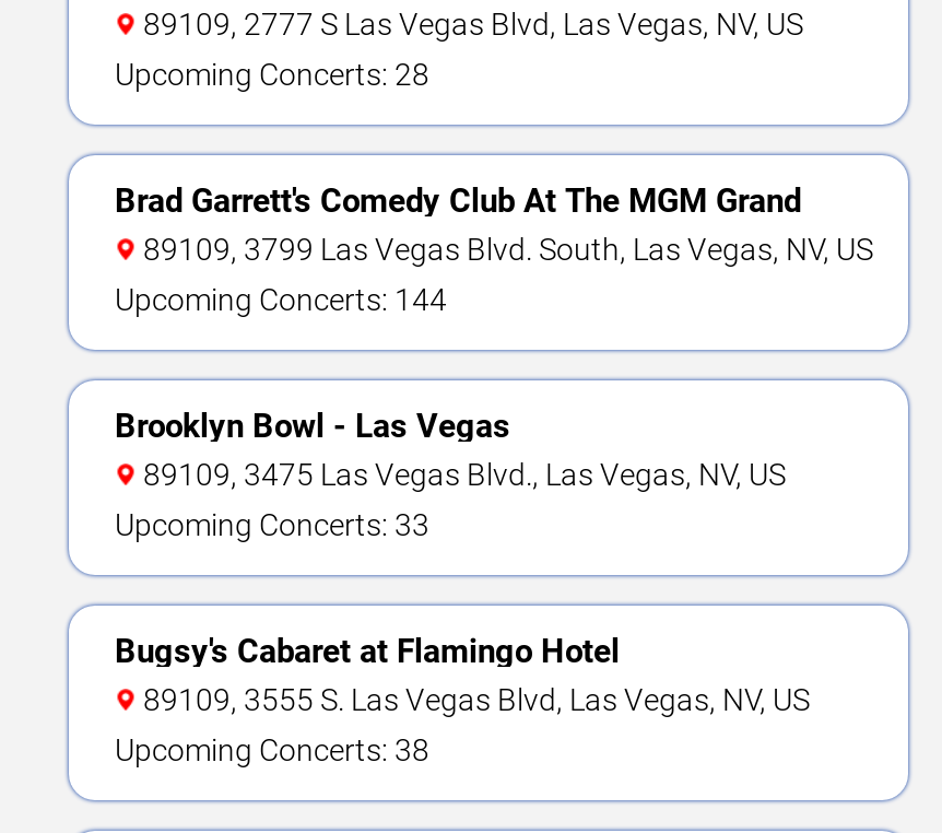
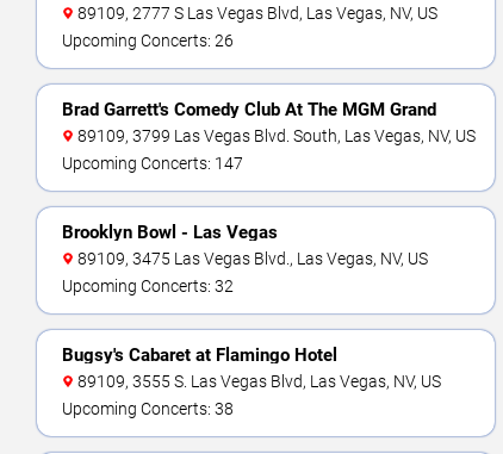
[115,57,429,92] Upcoming Concerts: 28 -> [62,31,234,50] Upcoming Concerts: 26
[115,282,447,317] Upcoming Concerts: 144 -> [62,154,243,173] Upcoming Concerts: 147
[115,507,429,542] Upcoming Concerts: 33 -> [62,276,234,296] Upcoming Concerts: 32

